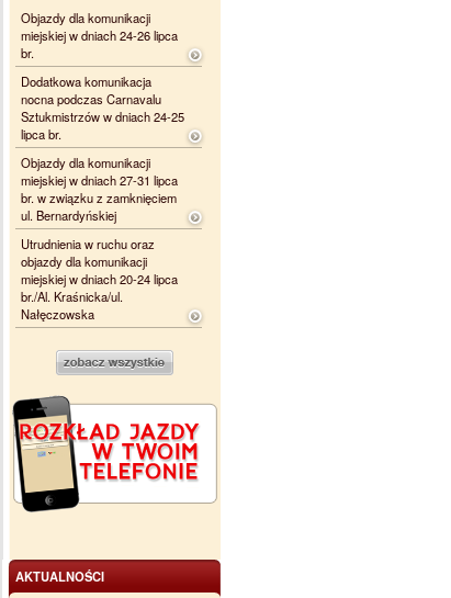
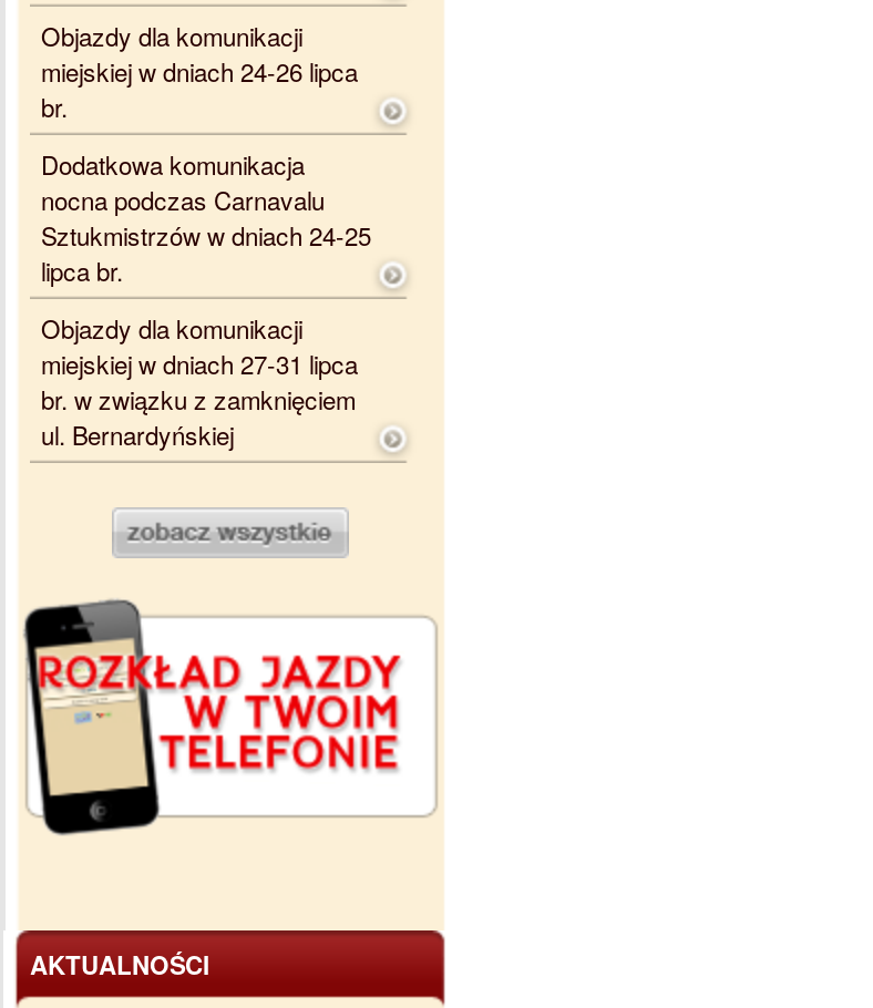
[21,235,178,323] Utrudnienia w ruchu oraz | objazdy dla komunikacji | miejskiej w dniach 20-24 lipca | br./Al. Kraśnicka/ul. | Nałęczowska -> none

